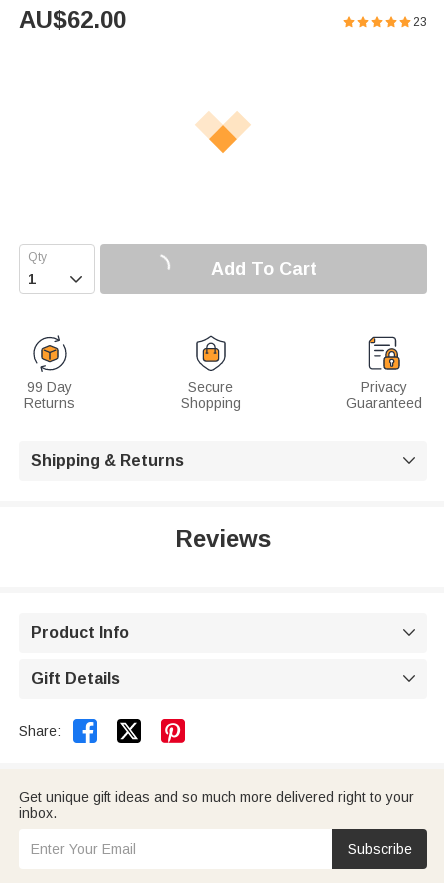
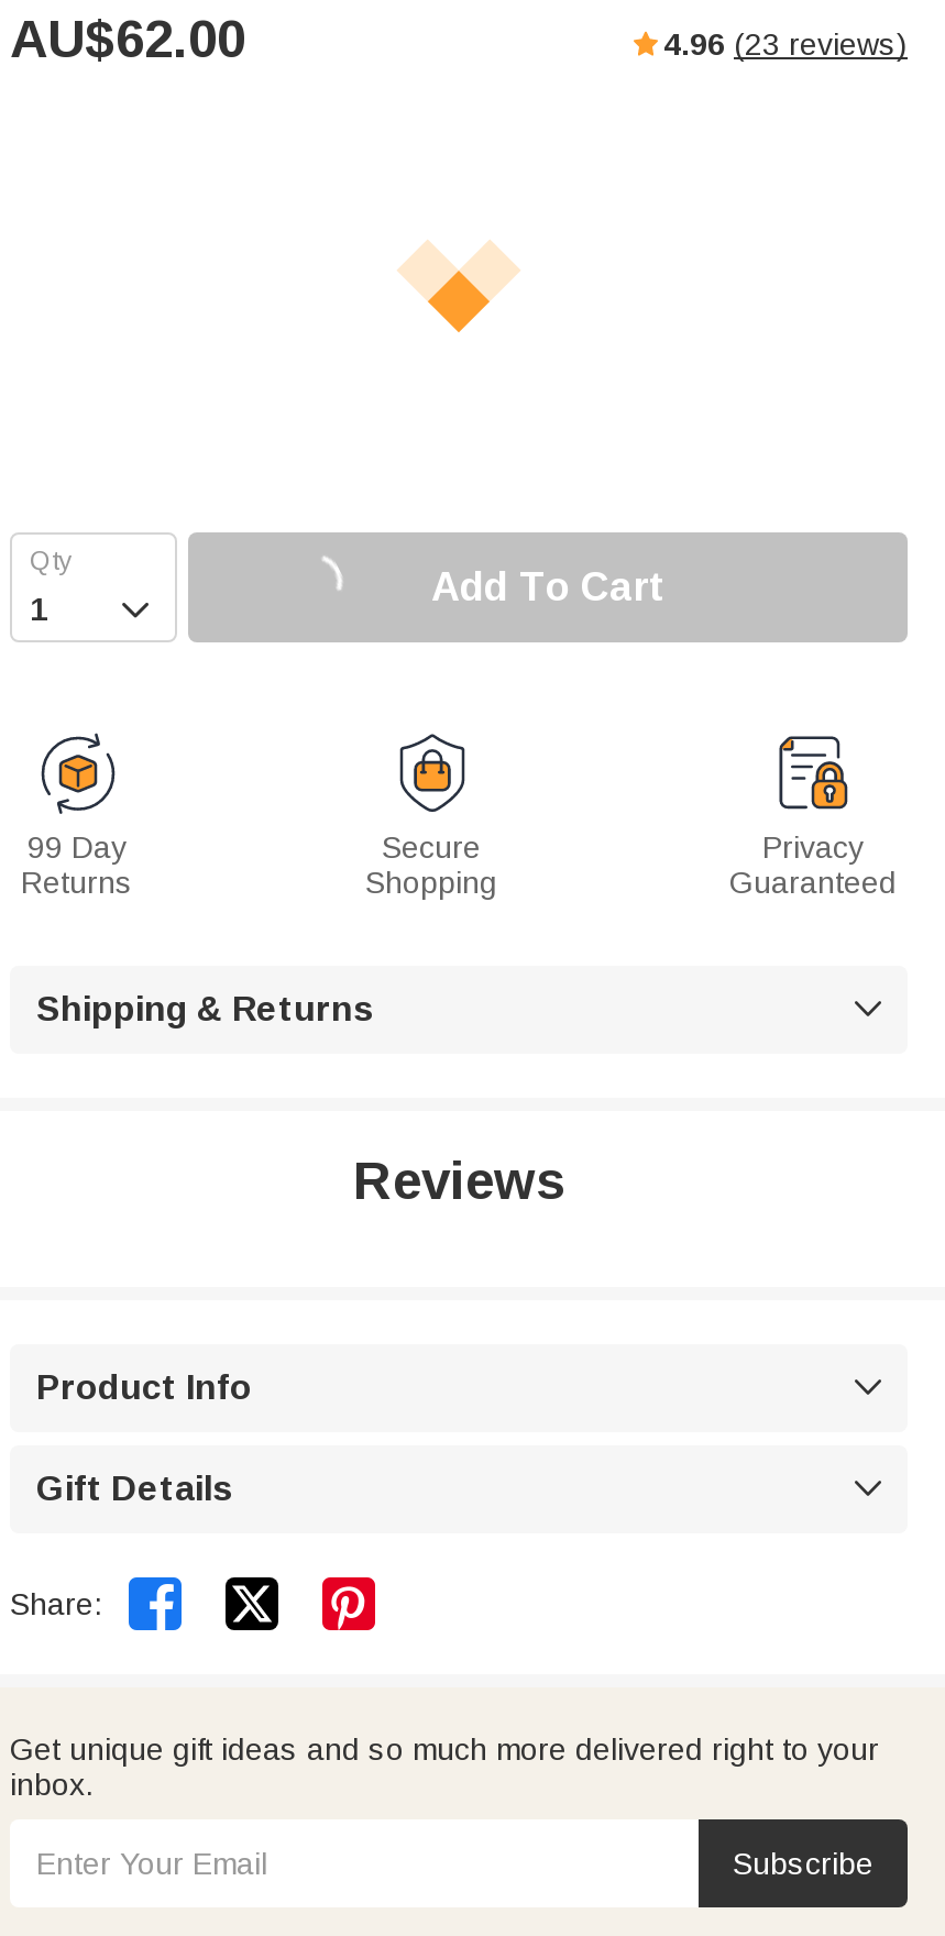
[413,15,427,29] 23 -> [663,27,908,62] 4.96 (23 reviews)

